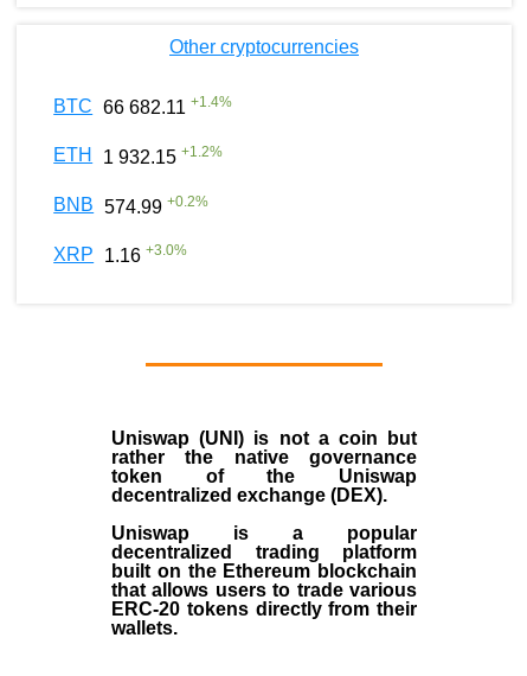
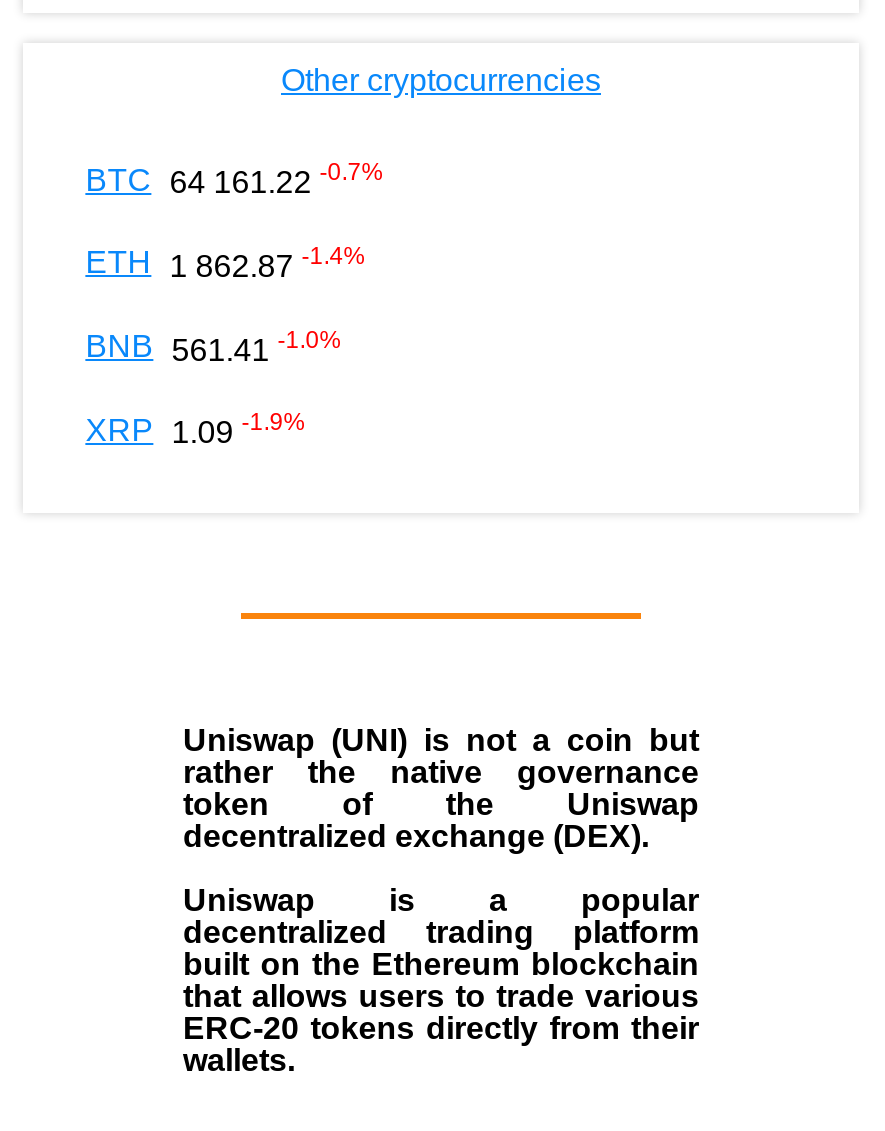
[54,94,232,118] BTC 66 682.11 +1.4% -> [85,159,383,200] BTC 64 161.22 -0.7%
[54,143,223,167] ETH 1 932.15 +1.2% -> [85,243,365,283] ETH 1 862.87 -1.4%
[54,193,209,217] BNB 574.99 +0.2% -> [85,326,341,367] BNB 561.41 -1.0%
[54,242,187,266] XRP 1.16 +3.0% -> [85,409,305,450] XRP 1.09 -1.9%

